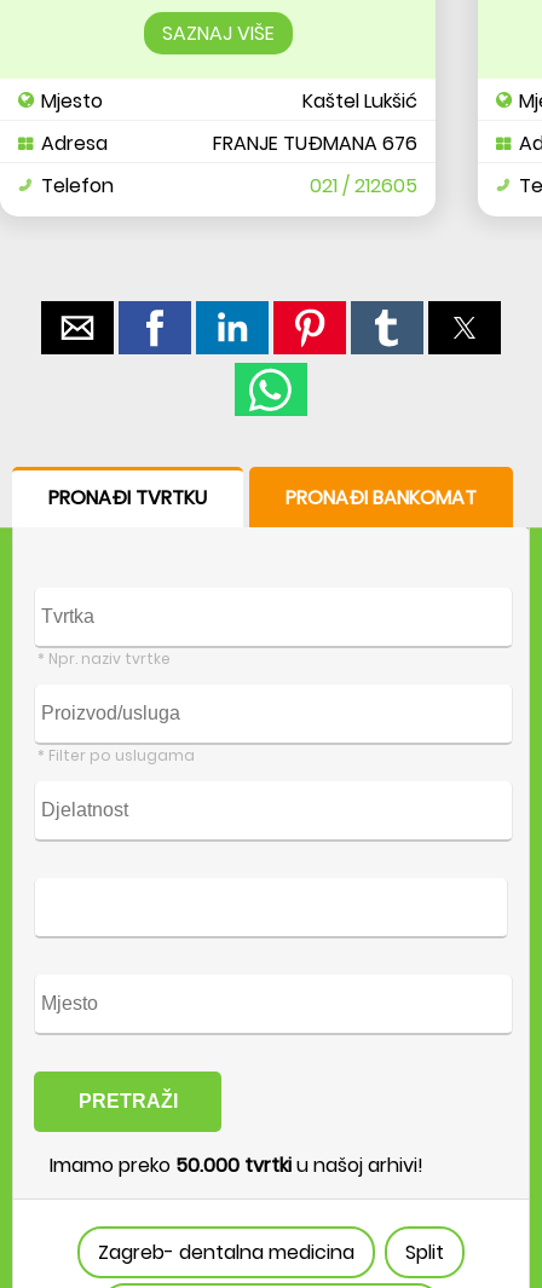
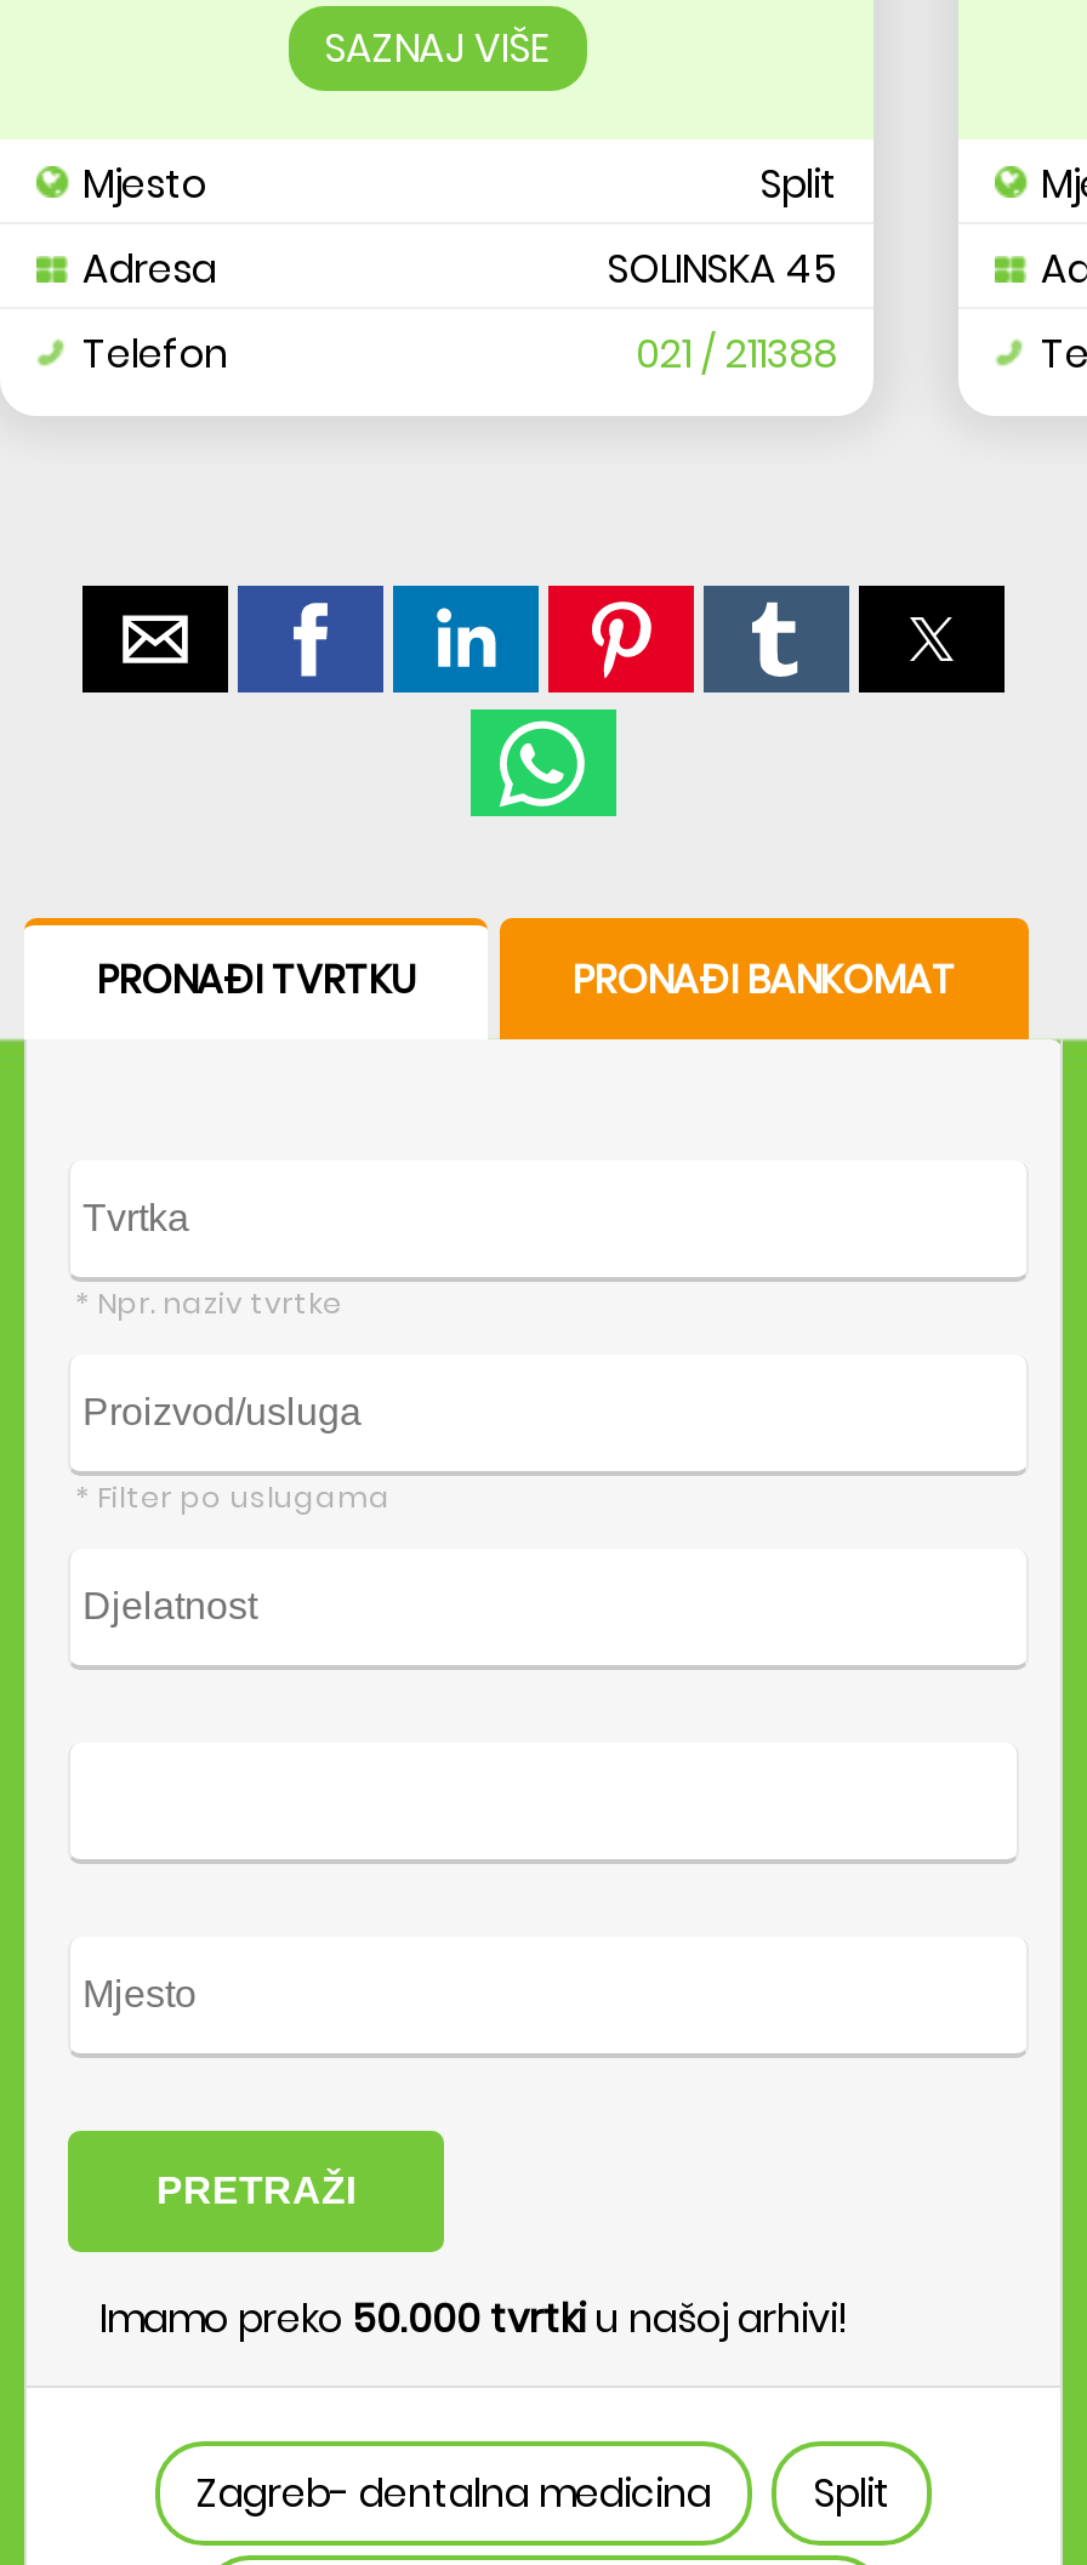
[302,87,417,115] Kaštel Lukšić -> [759,157,837,213] Split
[213,130,417,157] FRANJE TUĐMANA 676 -> [607,242,837,298] SOLINSKA 45
[310,172,417,200] 021 / 212605 -> [636,327,837,383] 021 / 211388

